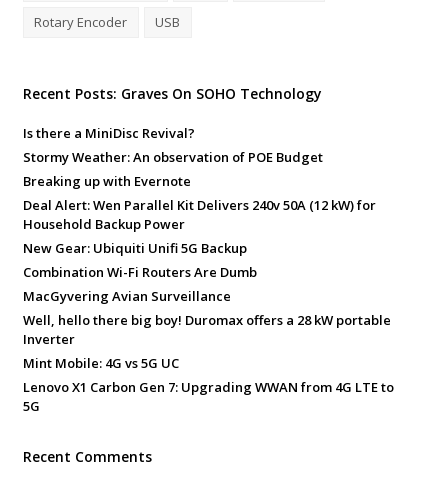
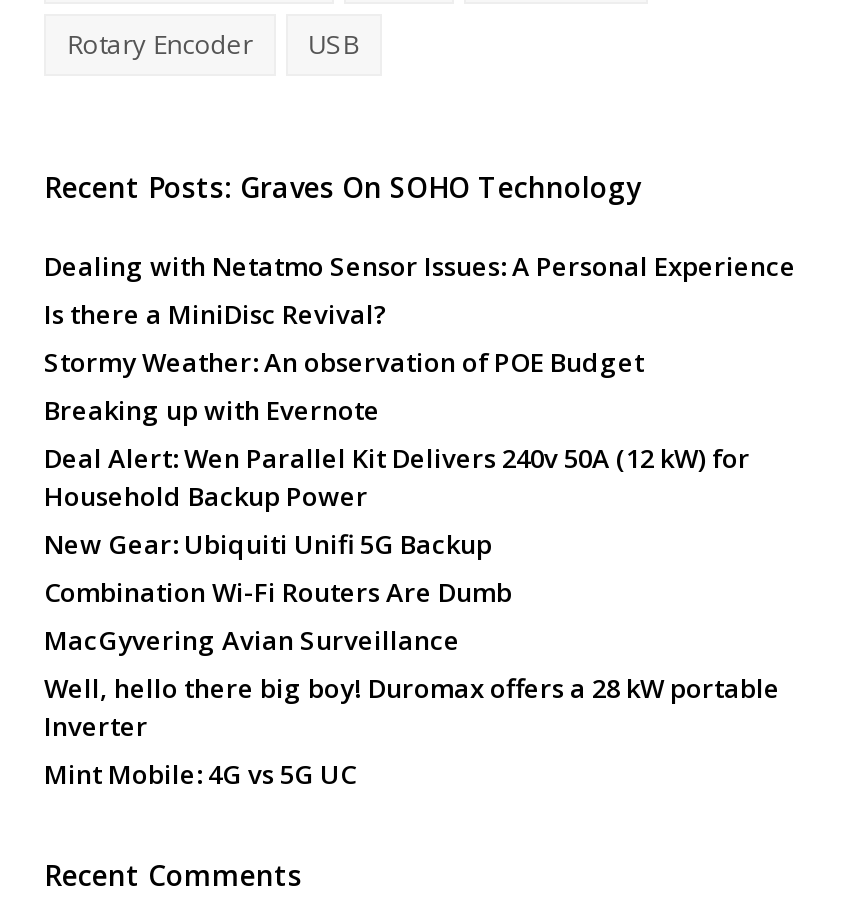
none -> [44,247,796,283] Dealing with Netatmo Sensor Issues: A Personal Experience
moved [23,124,391,372] -> [44,295,780,791]: Is there a MiniDisc Revival? | Stormy Weather: An observation of POE Budget | Breaking up with Evernote | ... | Inverter | Mint Mobile: 4G vs 5G UC
[23,378,394,415] Lenovo X1 Carbon Gen 7: Upgrading WWAN from 4G LTE to | 5G -> none

